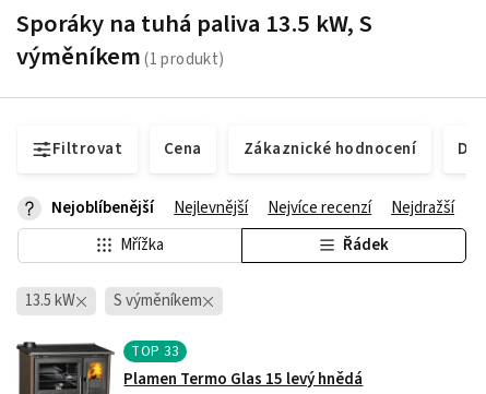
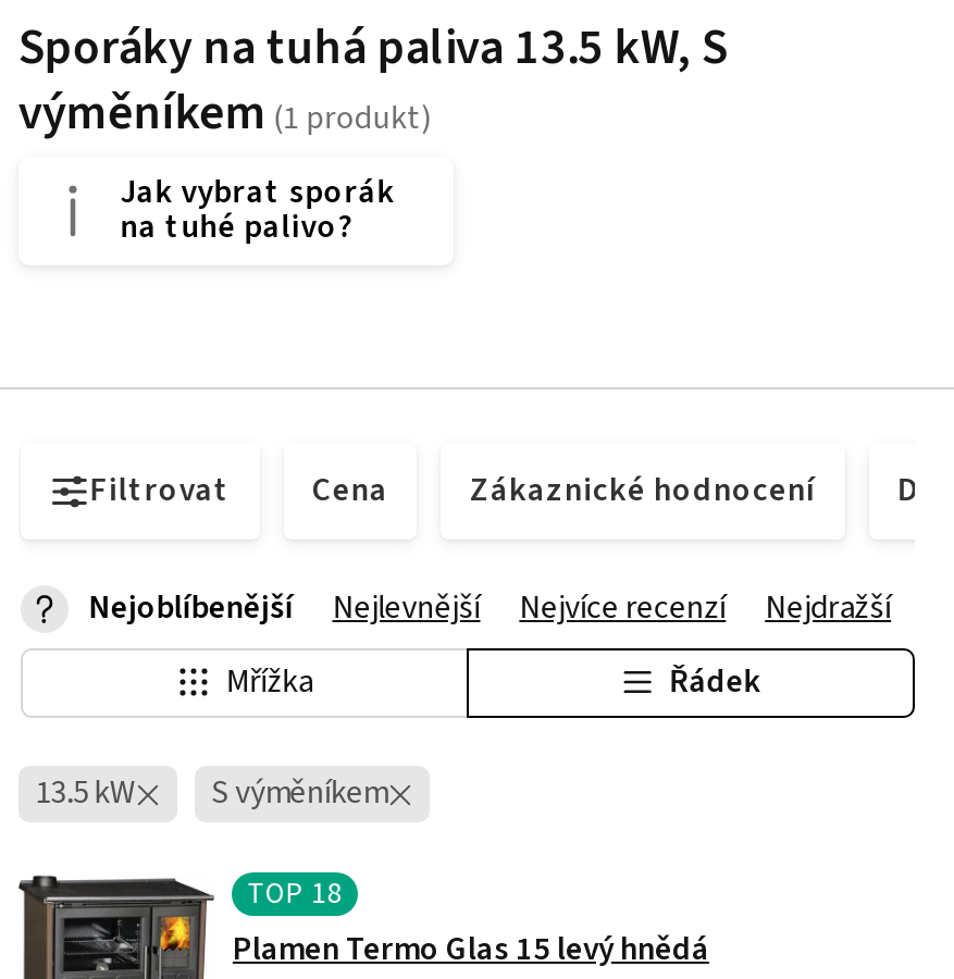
none -> [120,170,395,250] Jak vybrat sporák | na tuhé palivo?
[131,341,179,361] TOP33 -> [247,872,343,914] TOP18

